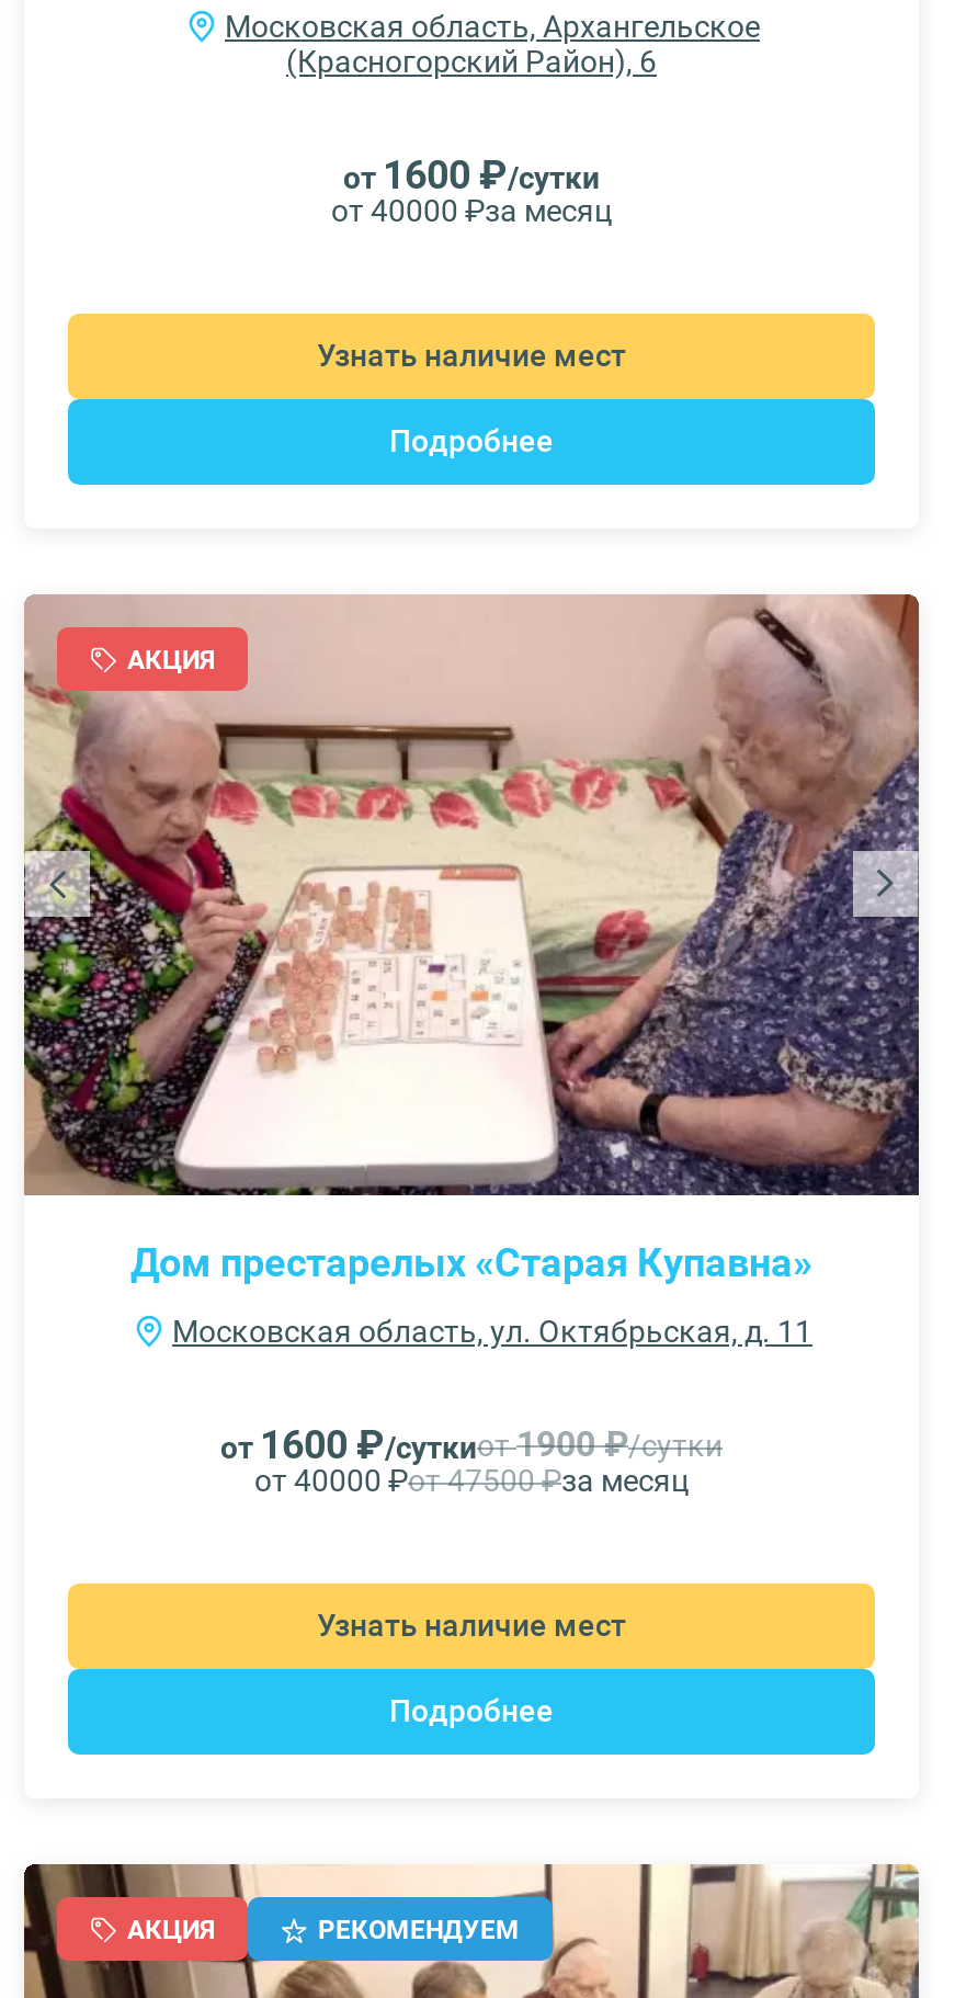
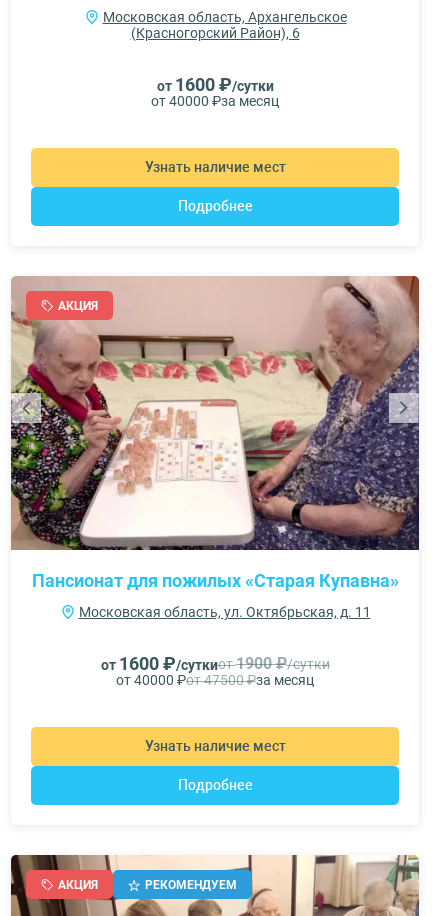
[130,1240,812,1286] Дом престарелых «Старая Купавна» -> [31,570,398,591] Пансионат для пожилых «Старая Купавна»

